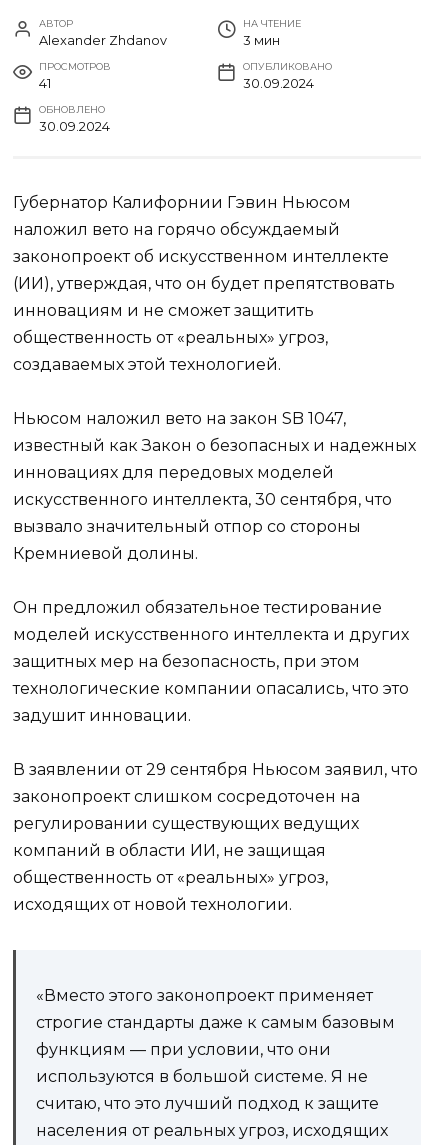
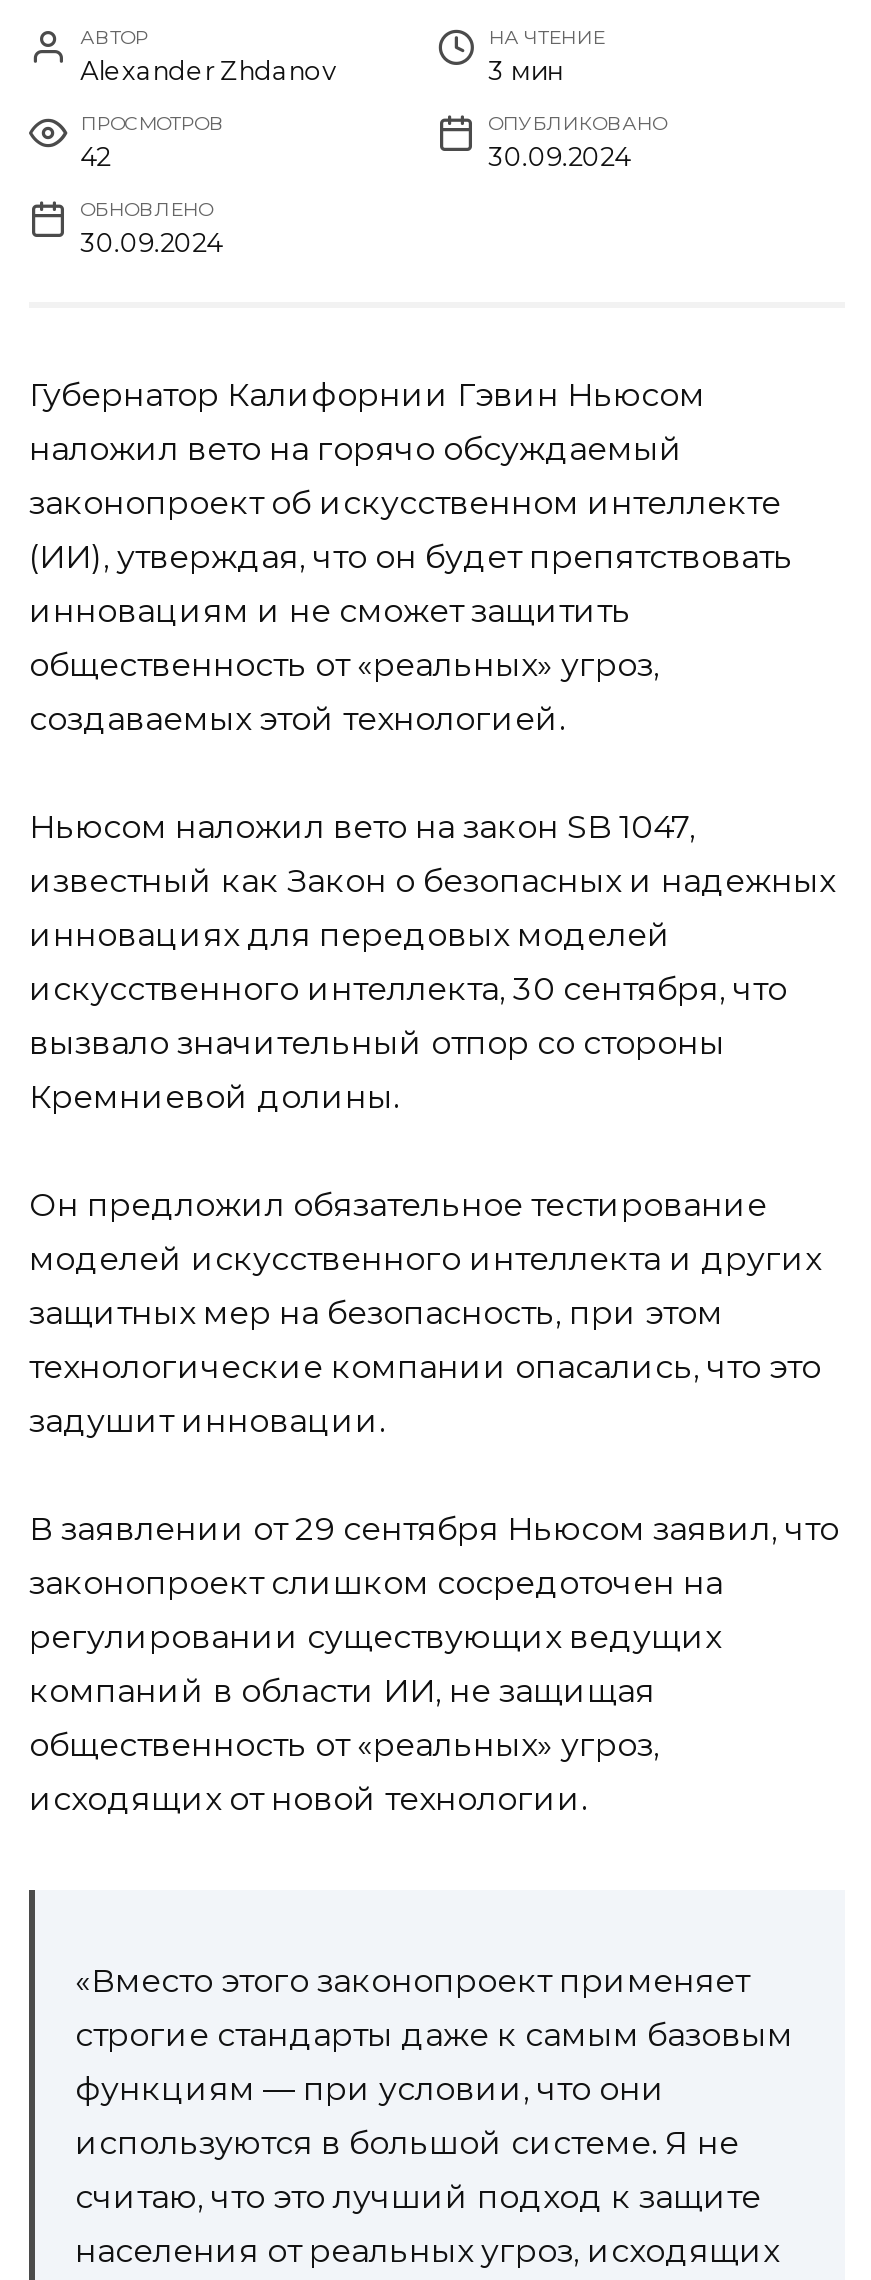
[39,76,51,91] 41 -> [80,142,110,172] 42

